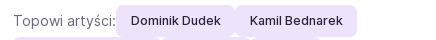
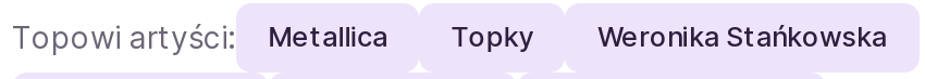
[131,13,343,28] Dominik Dudek | Kamil Bednarek -> [268,21,887,53] Metallica | Topky | Weronika Stańkowska

